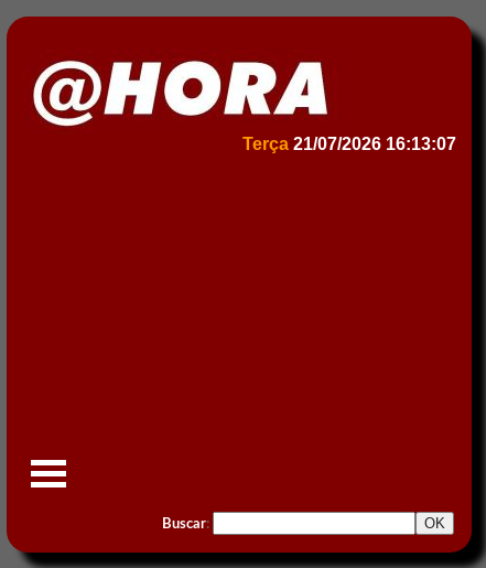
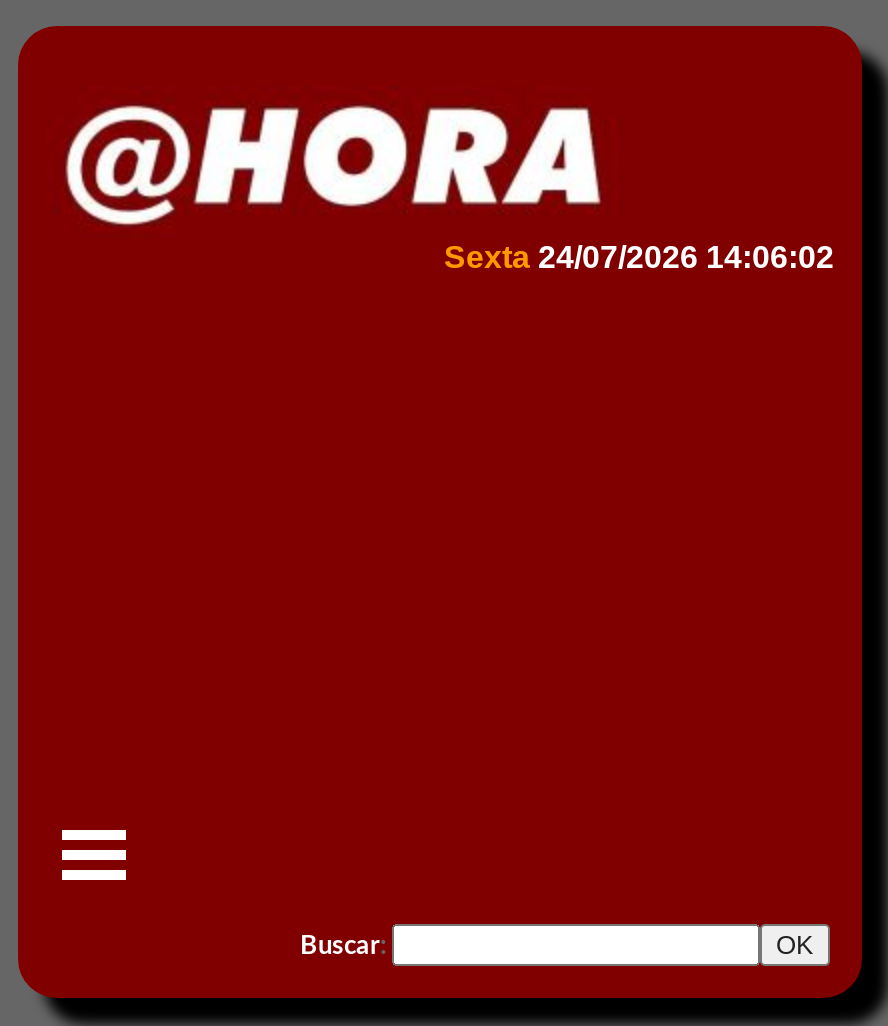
[242,135,456,153] Terça 21/07/2026 16:13:07 -> [444,240,834,274] Sexta 24/07/2026 14:06:02

